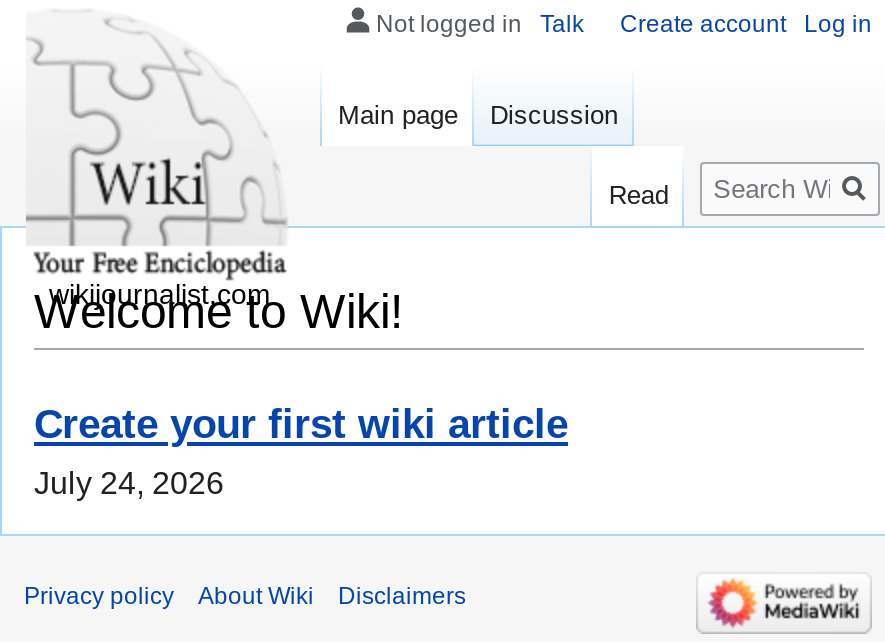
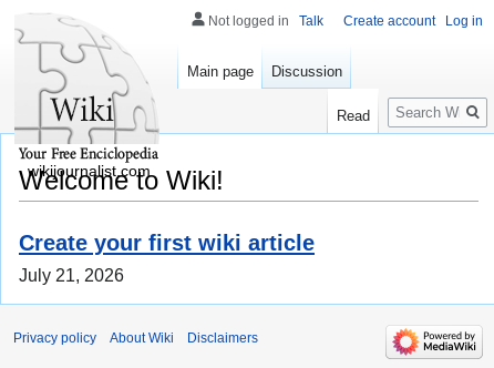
[34,467,224,501] July 24, 2026 -> [19,266,124,285] July 21, 2026

